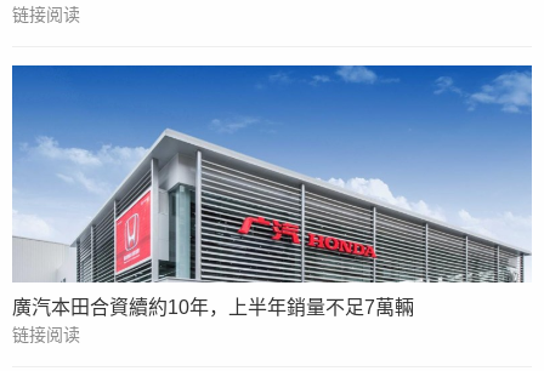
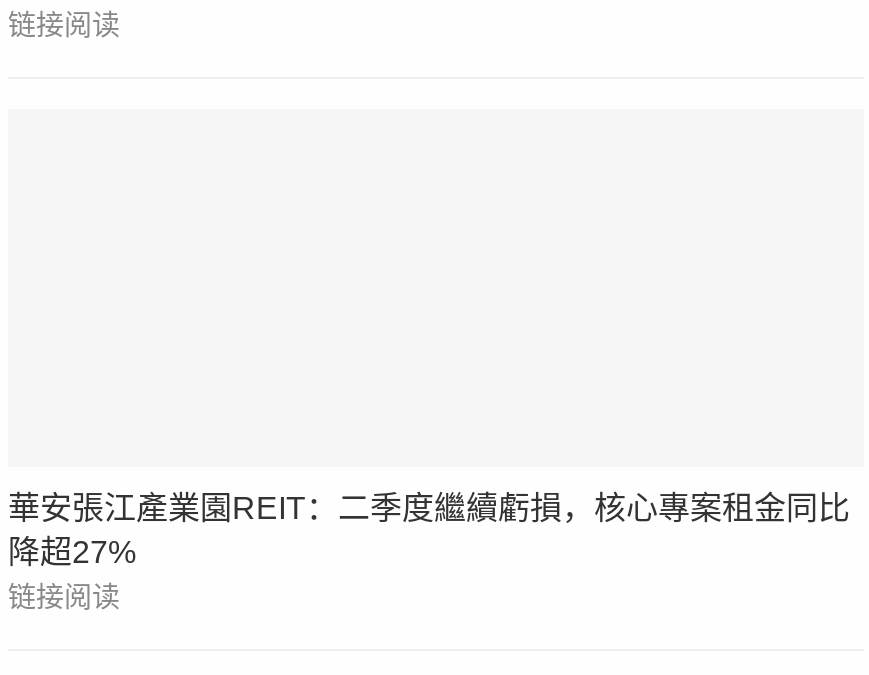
[11,64,533,262] [image] -> none
[12,297,414,318] 廣汽本田合資續約10年，上半年銷量不足7萬輛 -> [8,491,850,569] 華安張江產業園REIT：二季度繼續虧損，核心專案租金同比 | 降超27%

